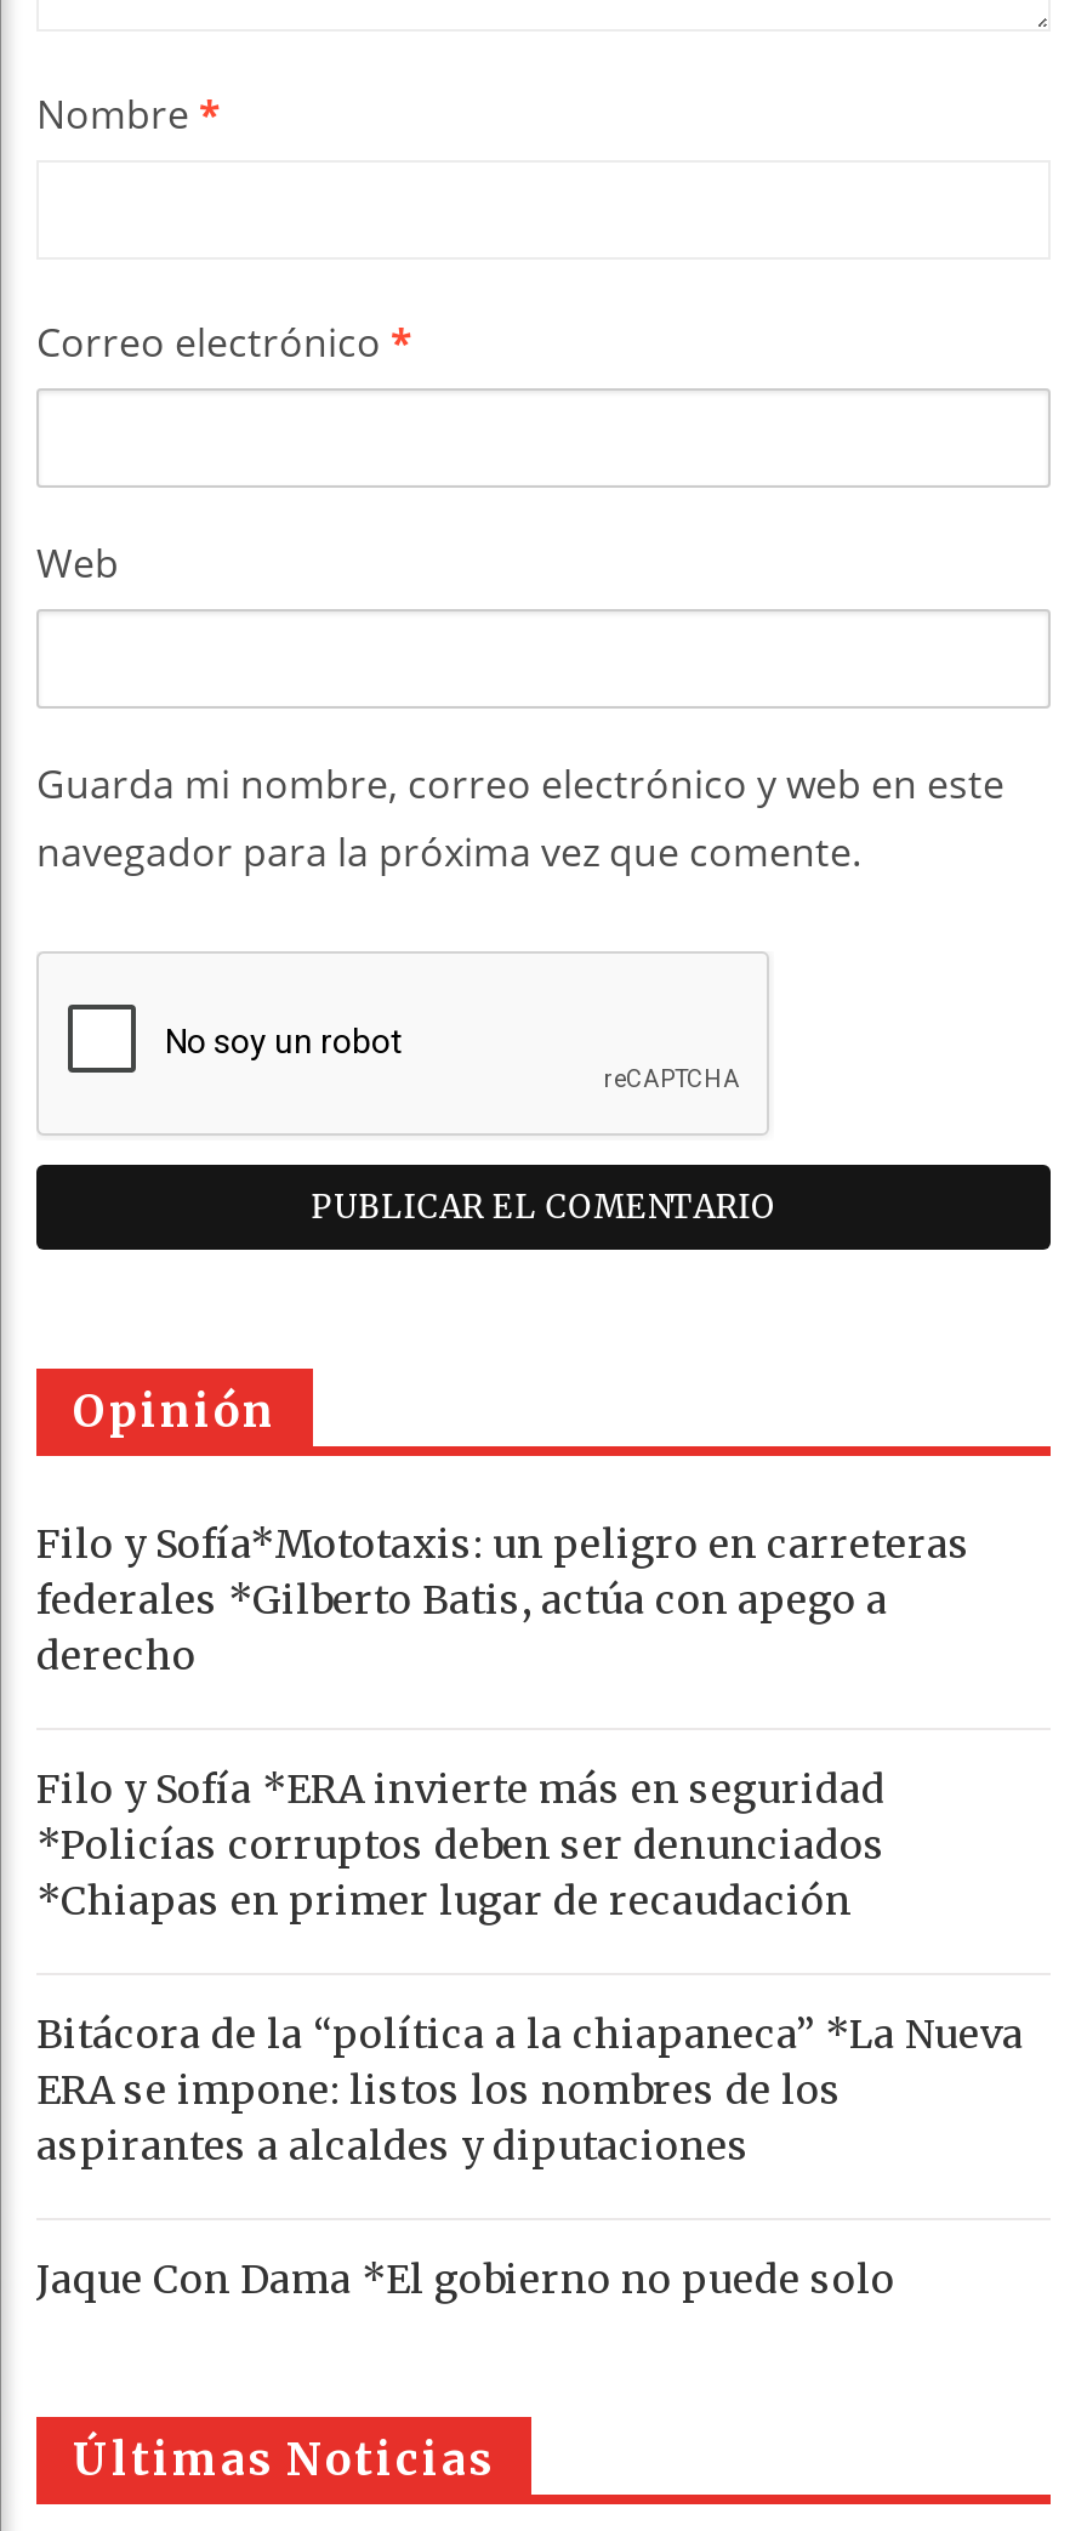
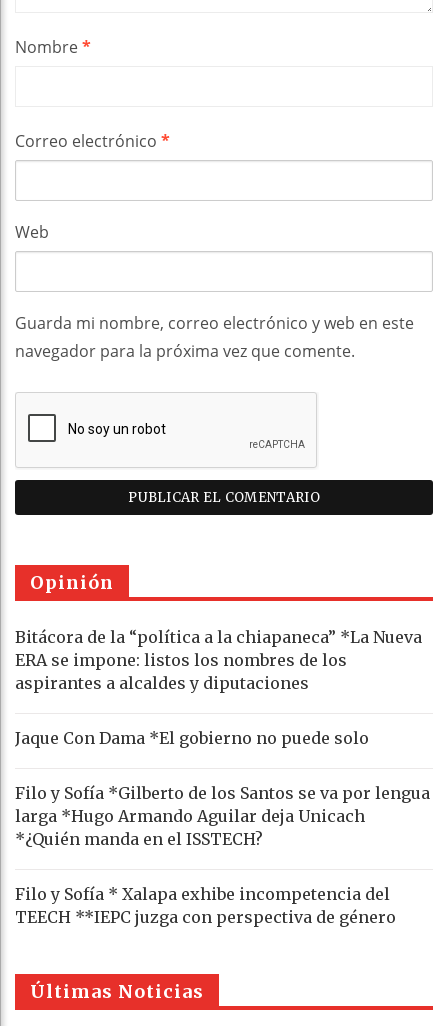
[36,1521,971,1926] Filo y Sofía*Mototaxis: un peligro en carreteras | federales *Gilberto Batis, actúa con apego a | derecho | Filo y Sofía *ERA invierte más en seguridad | *Policías corruptos deben ser denunciados | *Chiapas en primer lugar de recaudación -> none
moved [36,2011,1024,2304] -> [15,627,422,748]: Bitácora de la “política a la chiapaneca” *La Nueva | ERA se impone: listos los nombres de los | aspirantes a alcaldes y diputaciones | Jaque Con Dama *El gobierno no puede solo
none -> [15,783,430,927] Filo y Sofía *Gilberto de los Santos se va por lengua | larga *Hugo Armando Aguilar deja Unicach | *¿Quién manda en el ISSTECH? | Filo y Sofía * Xalapa exhibe incompetencia del | TEECH **IEPC juzga con perspectiva de género

